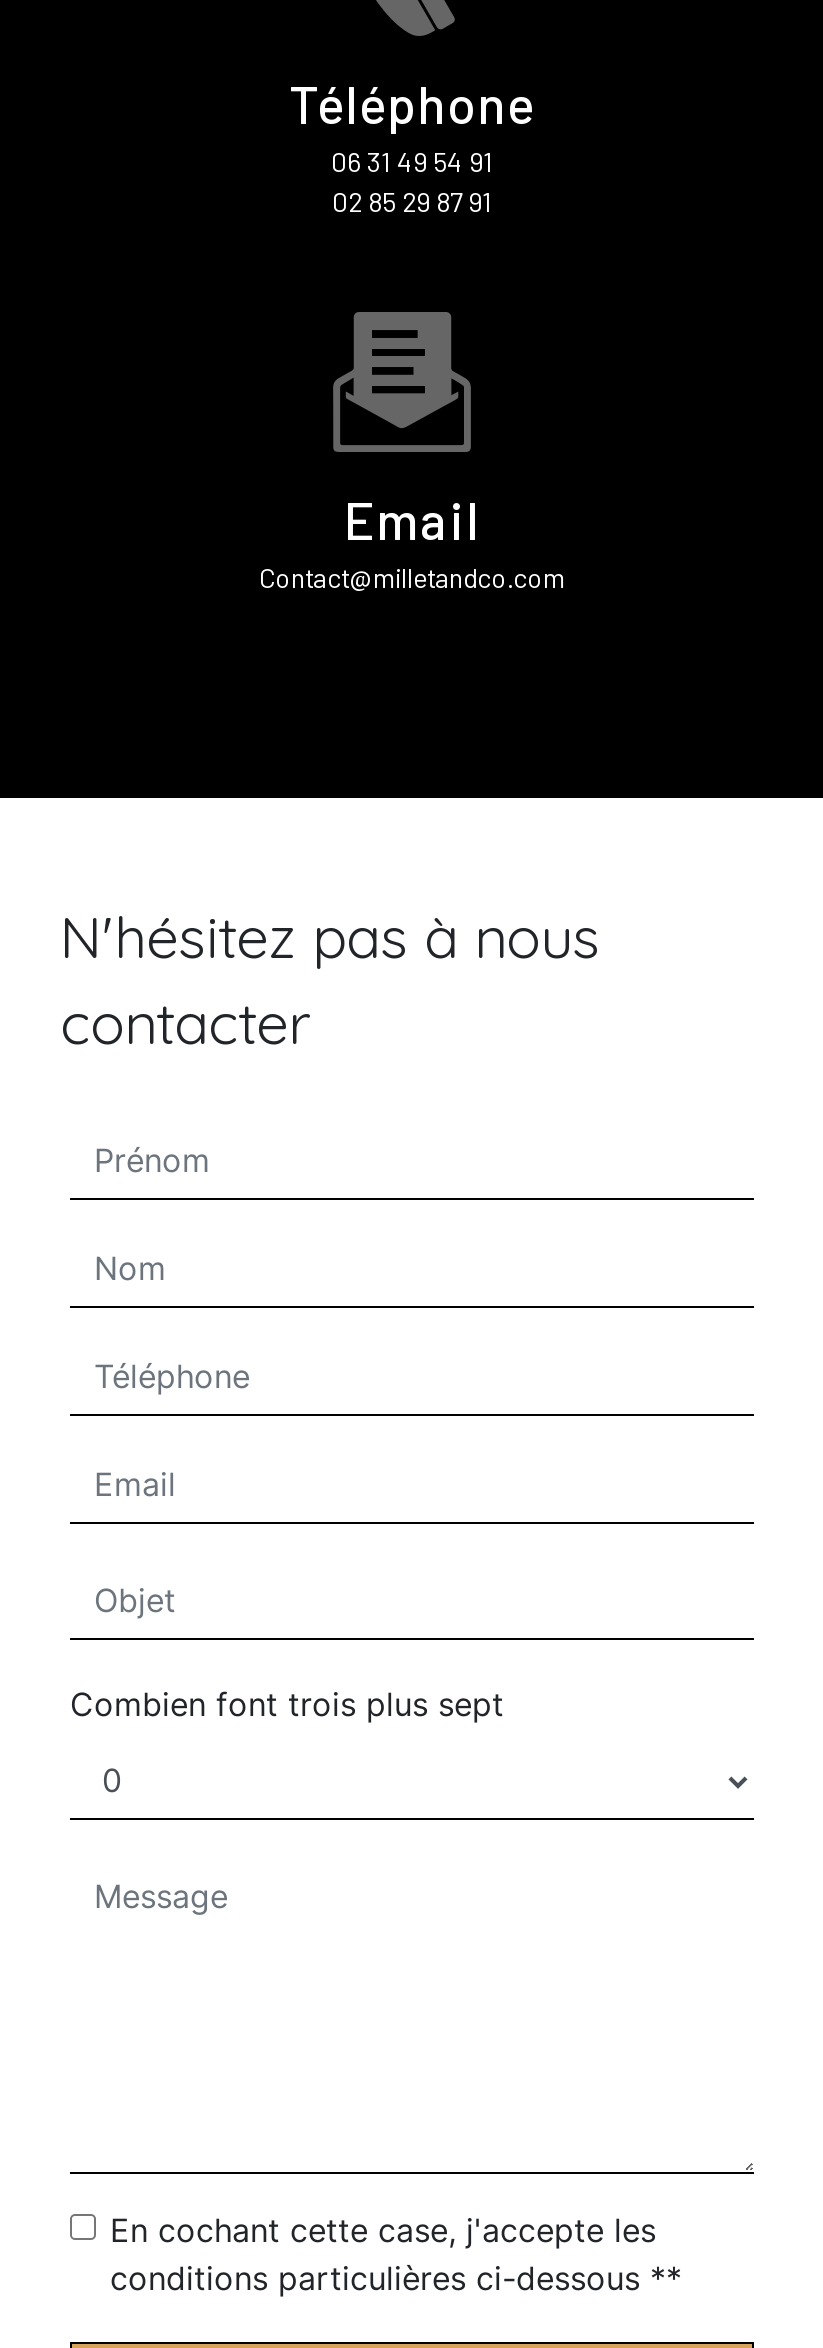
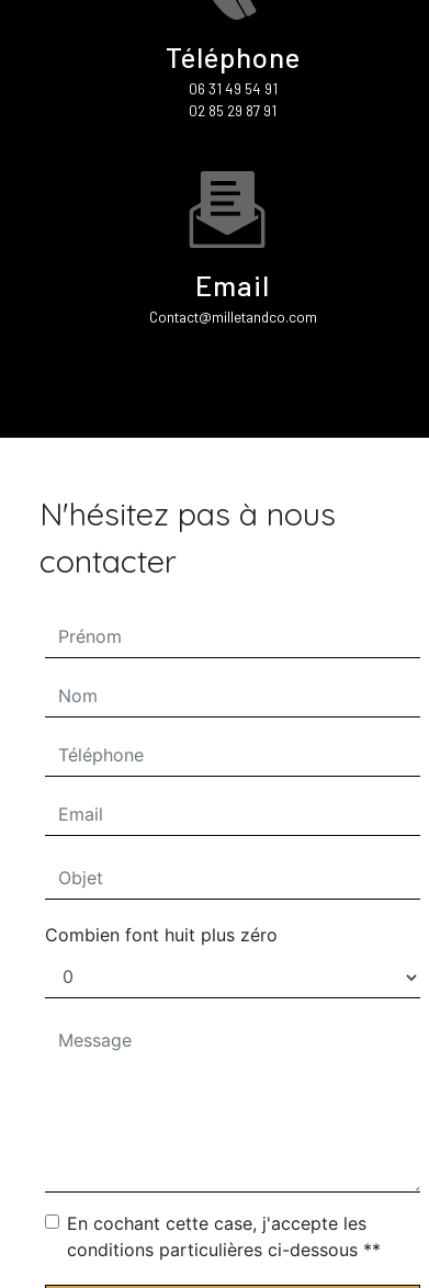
[70,1683,504,1723] Combien font trois plus sept -> [45,923,278,945] Combien font huit plus zéro

